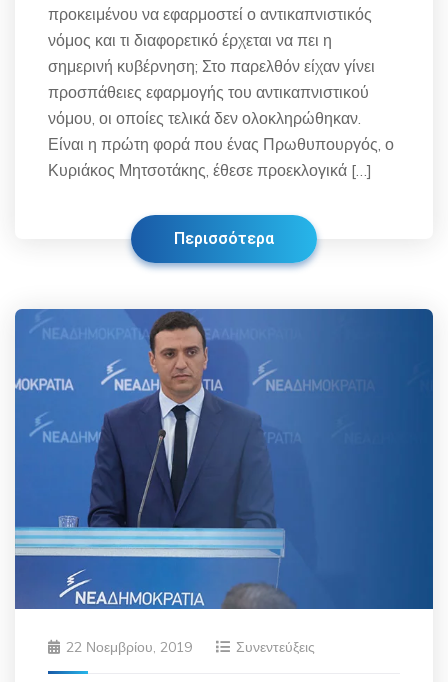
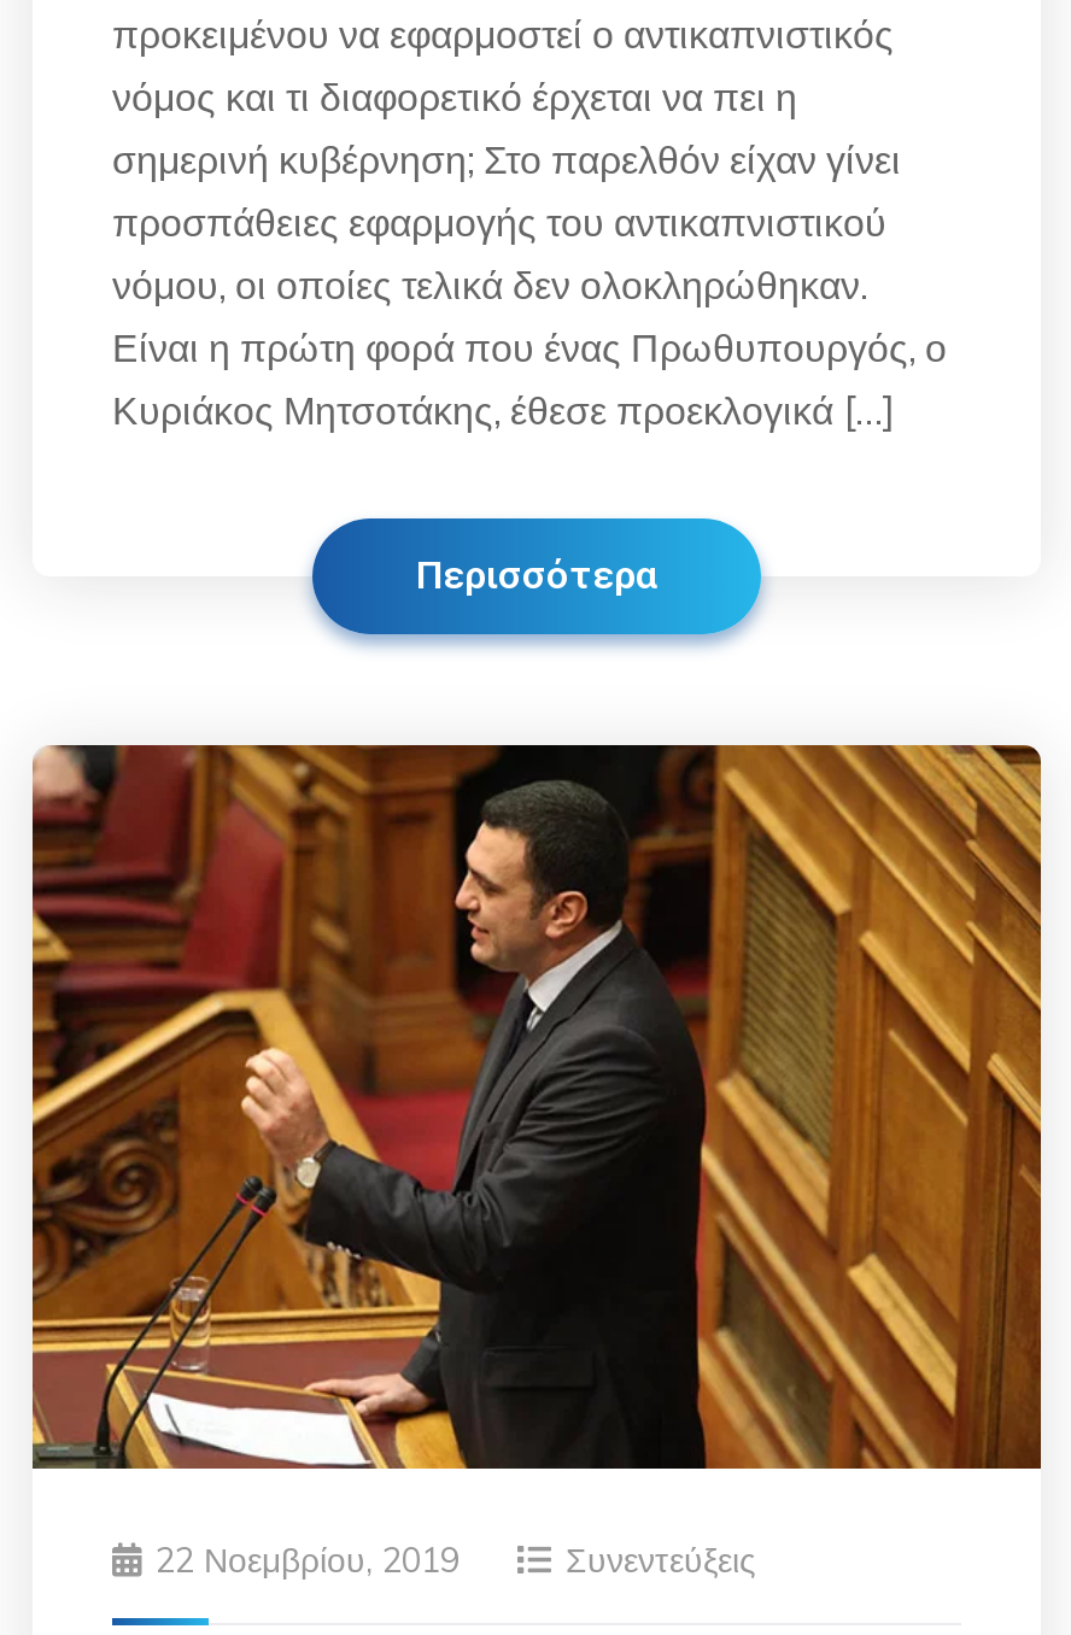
[14,308,434,610] [image] -> [30,743,1043,1471] [image]

